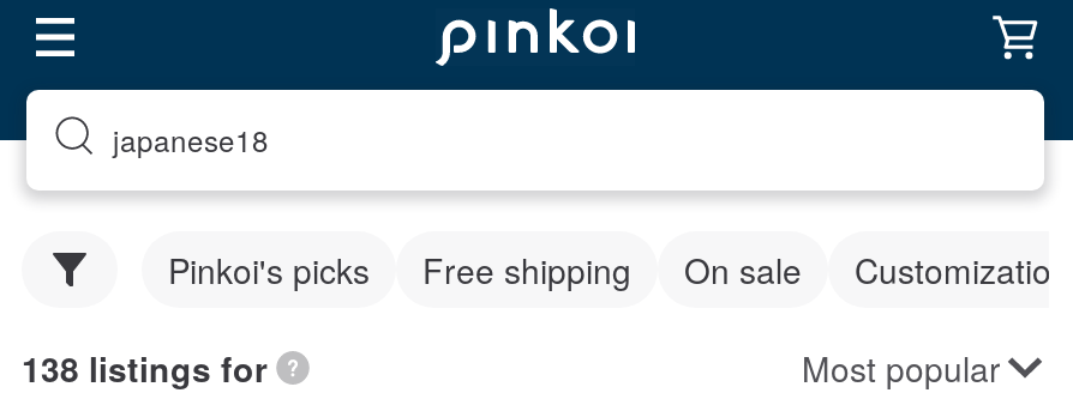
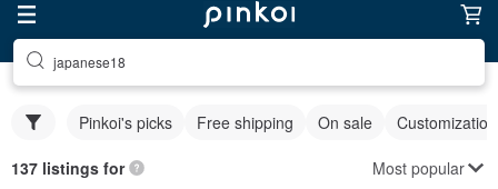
[22,344,266,392] 138 listings for -> [11,157,124,179] 137 listings for

